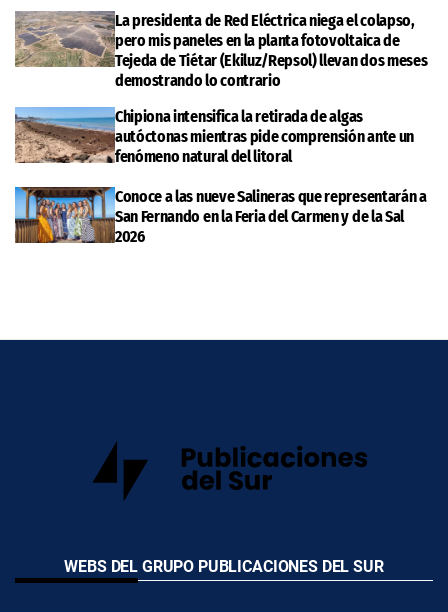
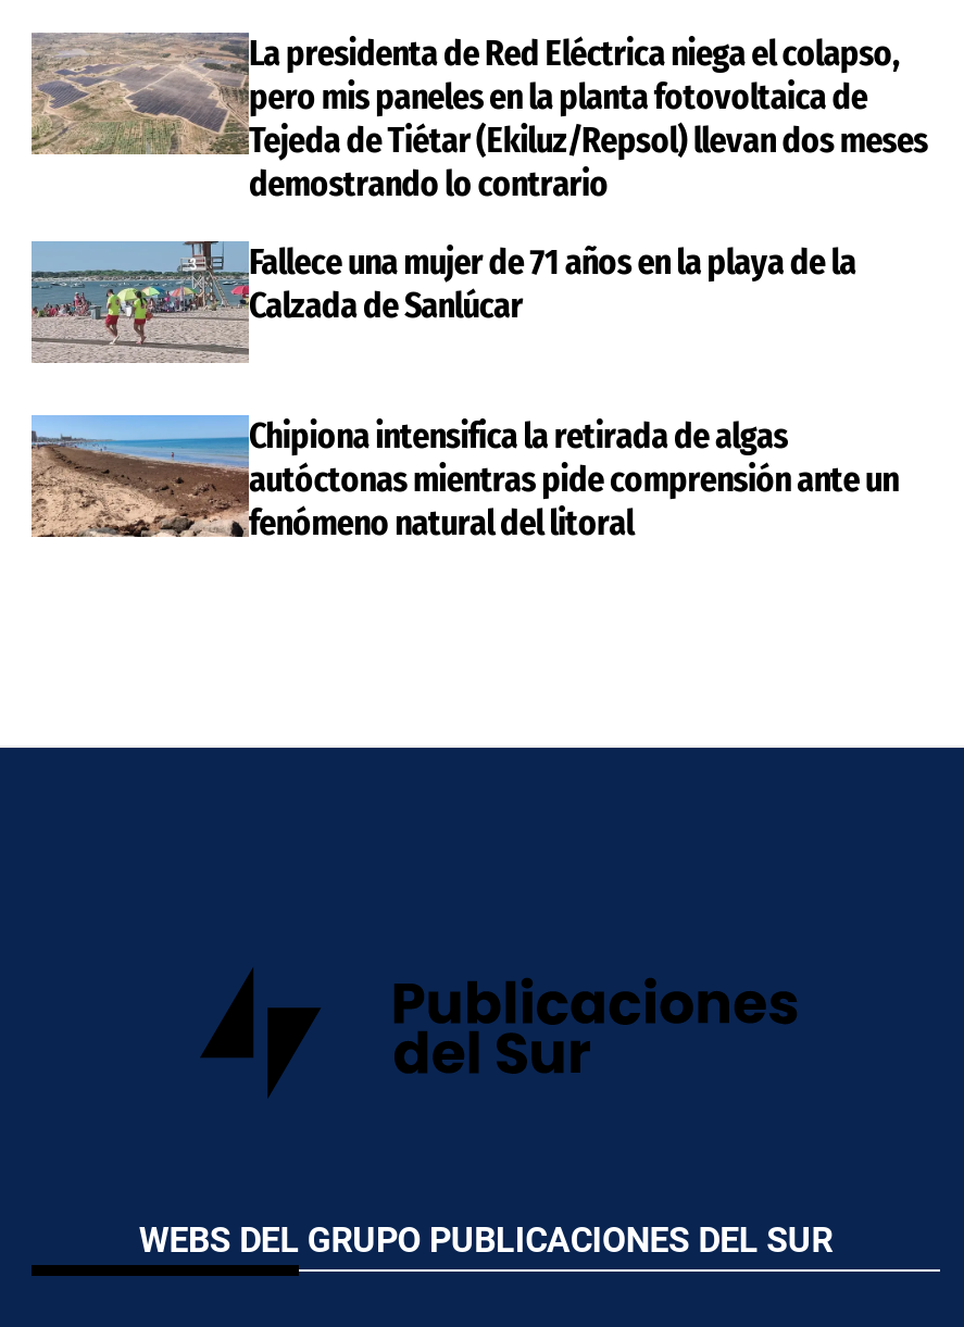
none -> [249,240,856,325] Fallece una mujer de 71 años en la playa de la | Calzada de Sanlúcar
moved [13,107,414,166] -> [27,415,899,543]: [image] | Chipiona intensifica la retirada de algas | autóctonas mientras pide comprensión ante un | fenómeno natural del litoral
[14,186,427,246] [image] | Conoce a las nueve Salineras que representarán a | San Fernando en la Feria del Carmen y de la Sal | 2026 -> none

